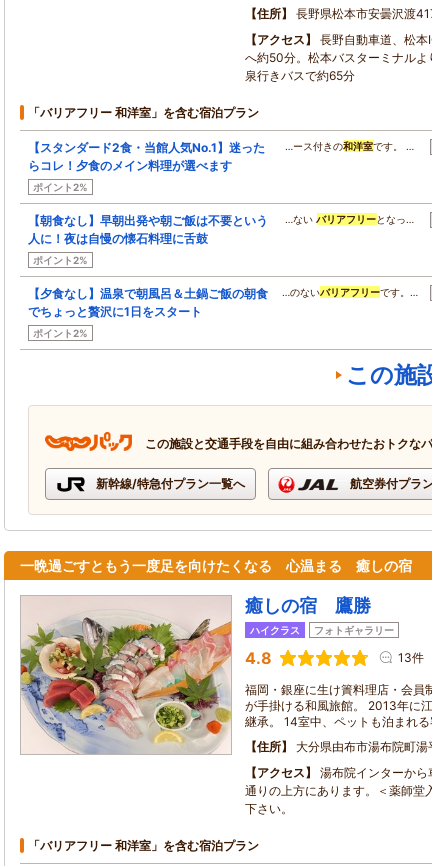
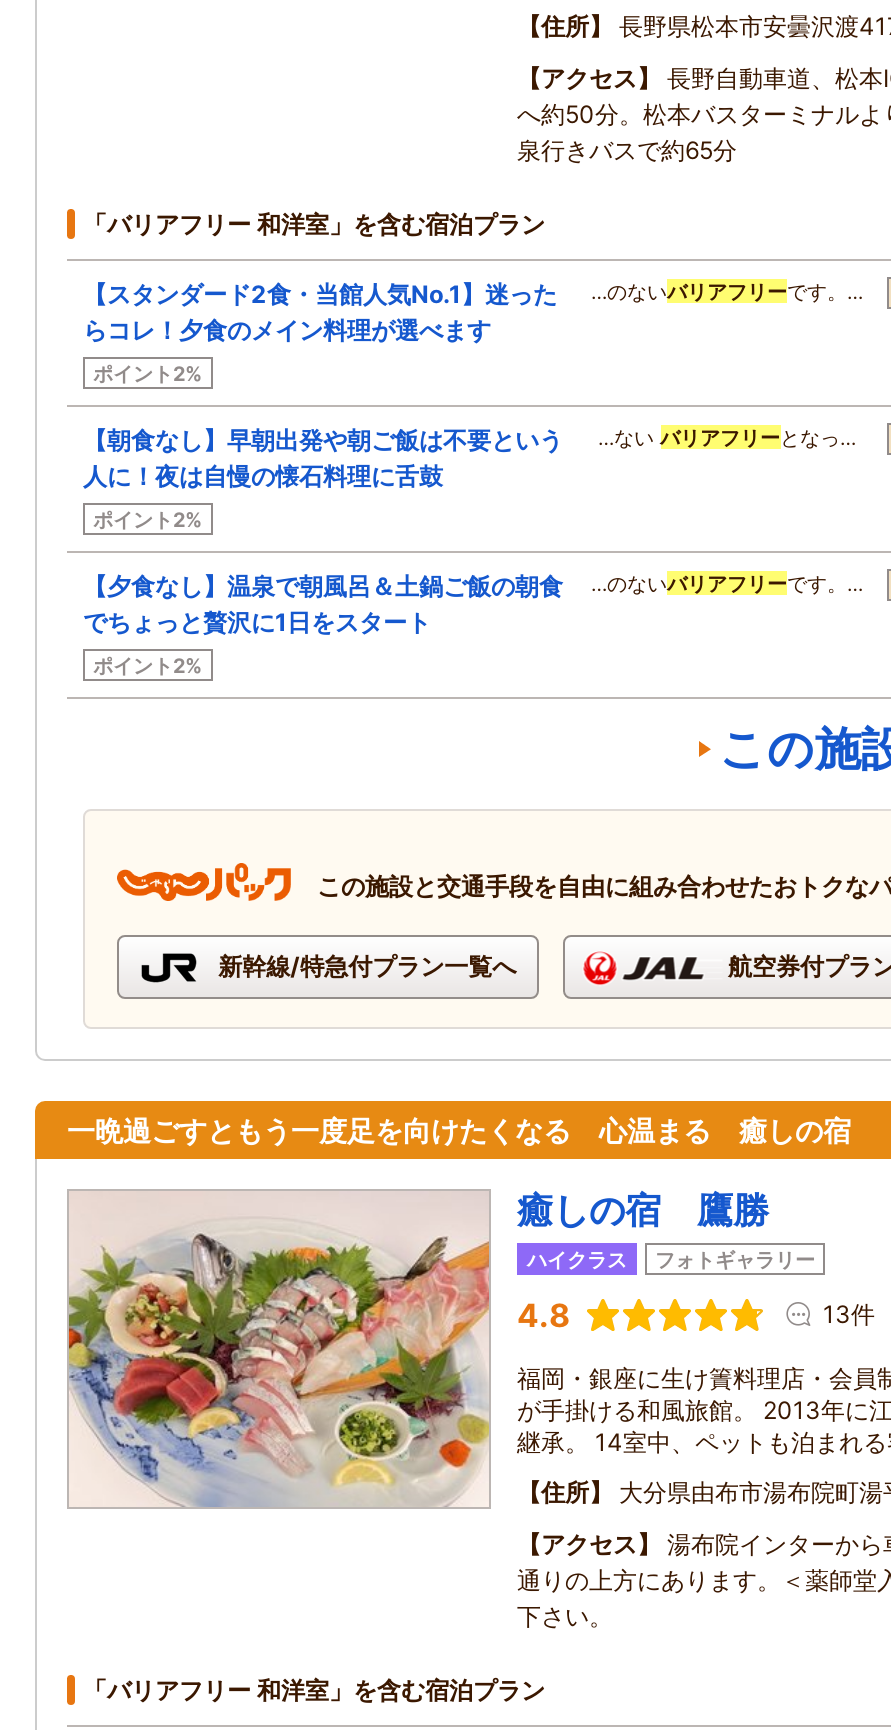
[285,140,414,152] …ース付きの和洋室です。 … -> [591,280,863,304] …のないバリアフリーです。…

